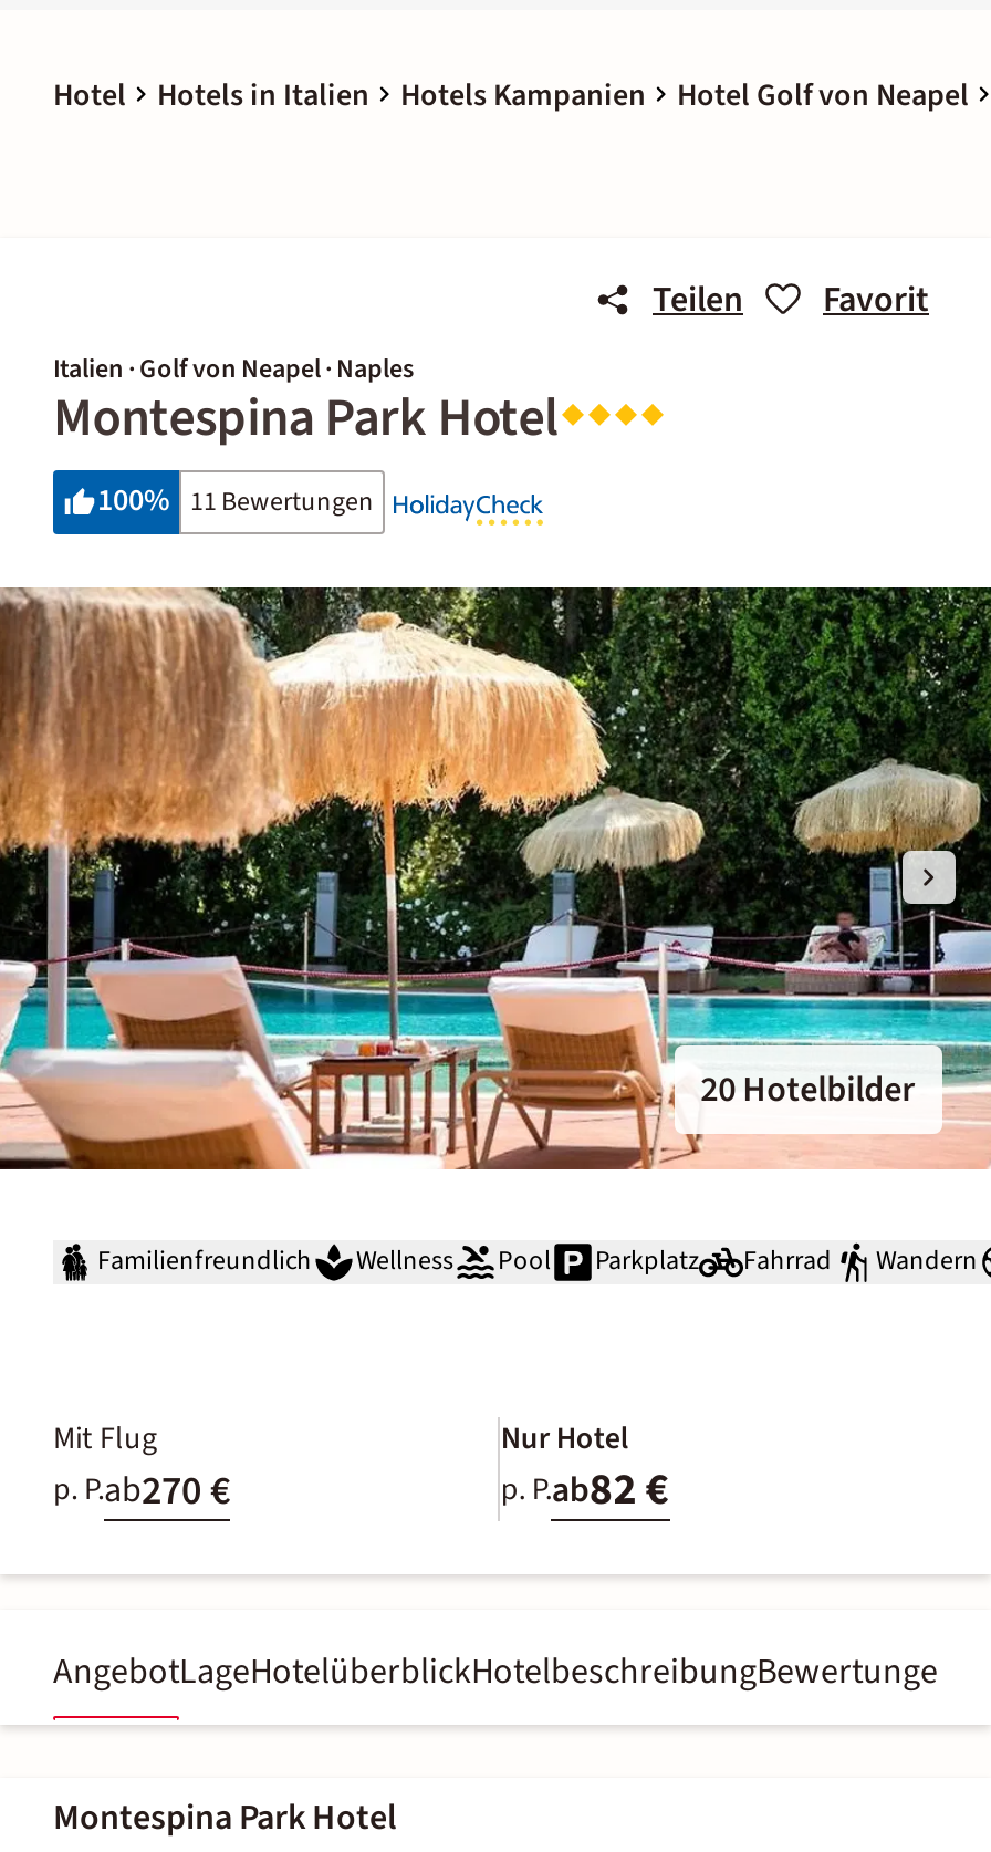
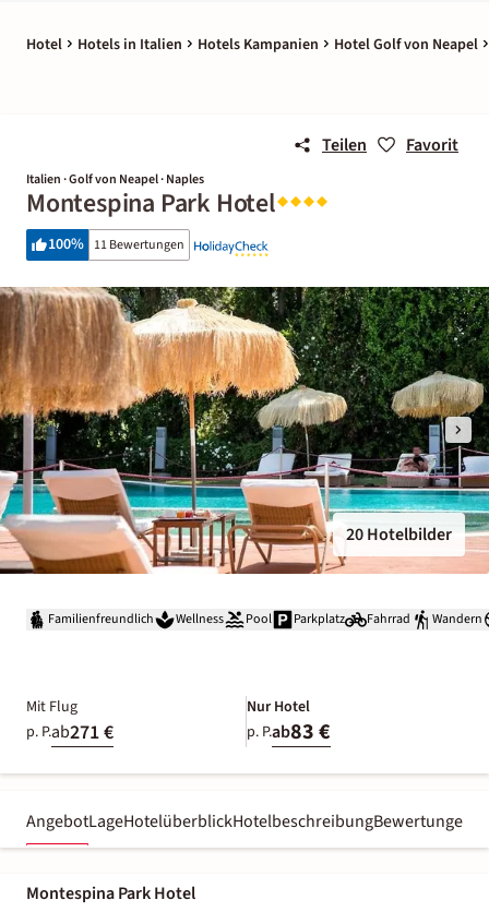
[53,1463,230,1519] p. P.ab270 € -> [26,719,114,746] p. P.ab271 €
[501,1459,669,1521] p. P.ab82 € -> [247,717,330,747] p. P.ab83 €

